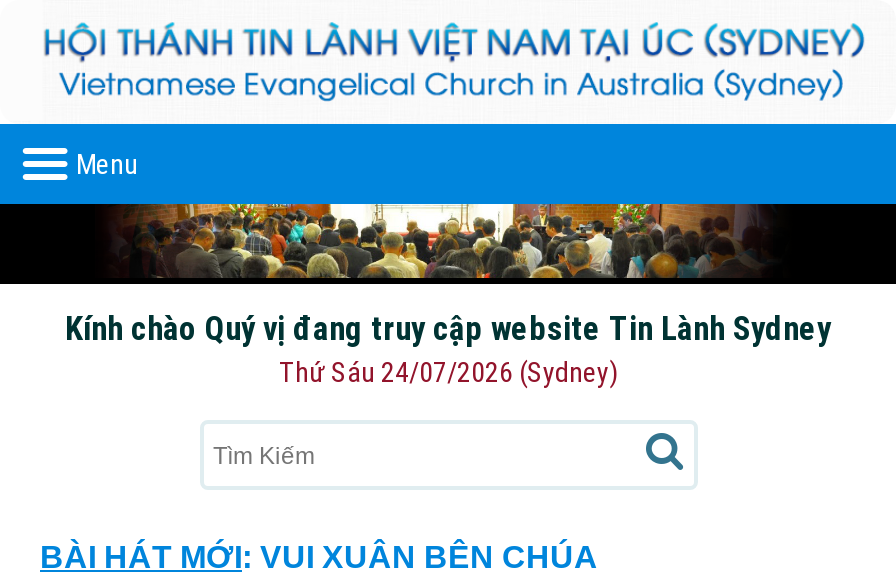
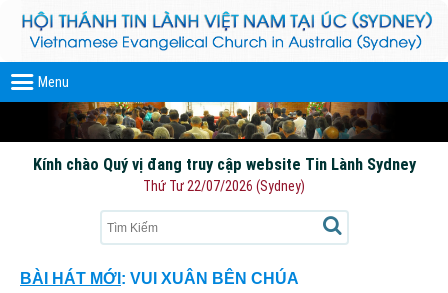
[279,356,617,388] Thứ Sáu 24/07/2026 (Sydney) -> [143,178,305,194] Thứ Tư 22/07/2026 (Sydney)

